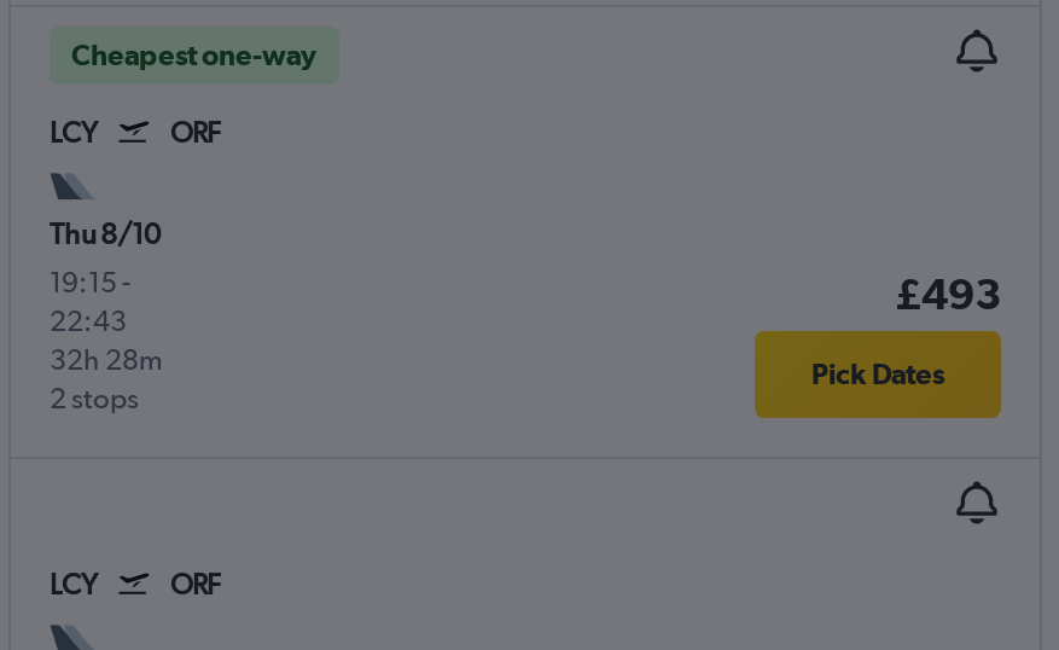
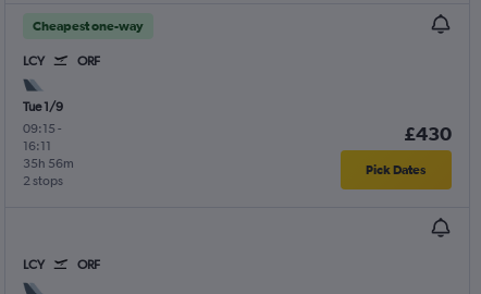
[50,217,161,338] Thu 8/10 | 19:15 - | 22:43 -> [23,99,63,153] Tue 1/9 | 09:15 - | 16:11
[895,268,1001,316] £493 -> [404,122,452,144] £430
[50,343,163,377] 32h 28m -> [23,156,74,171] 35h 56m

